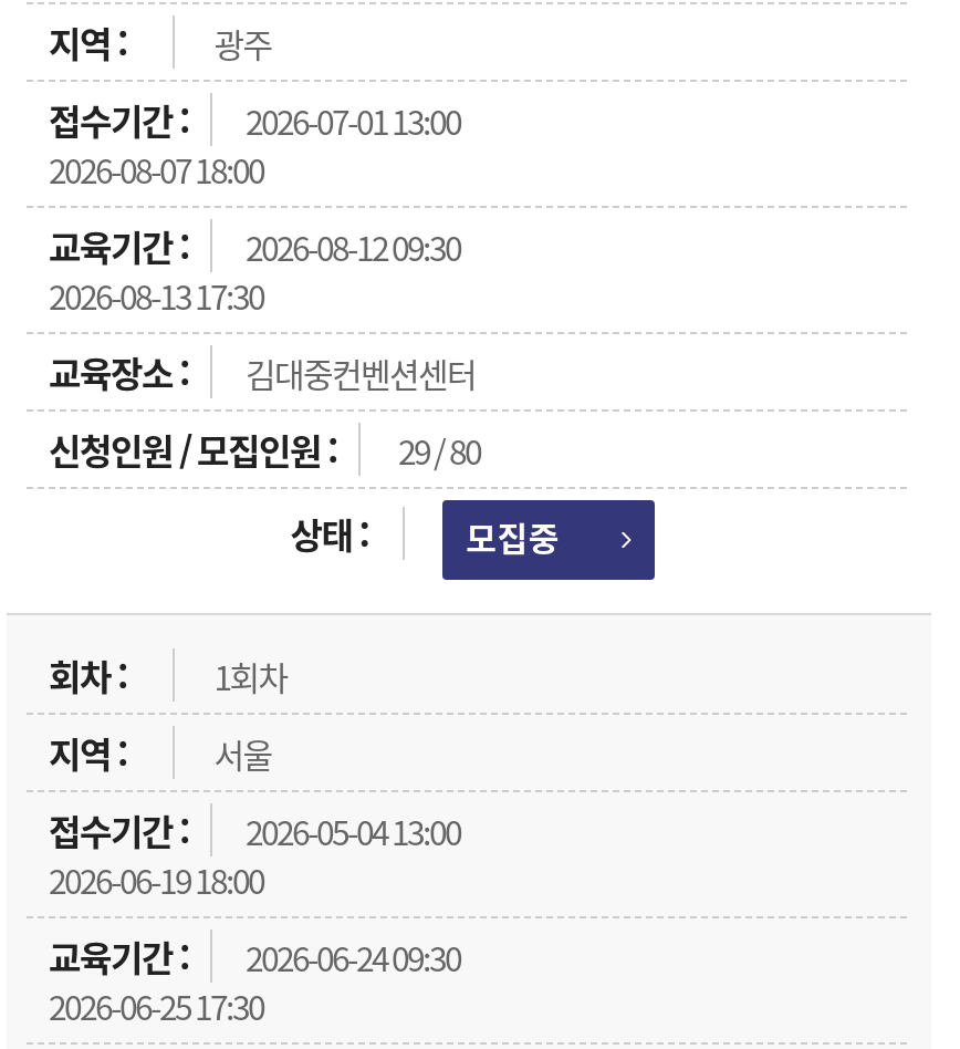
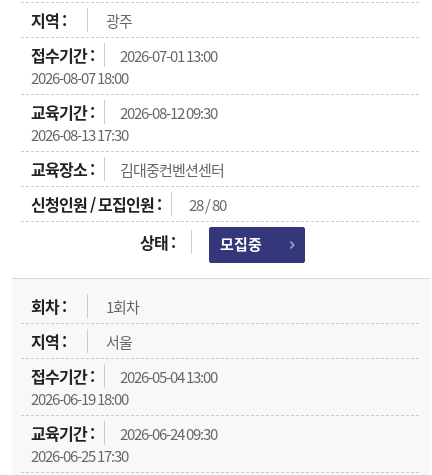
[394,427,480,474] 29 / 80 -> [187,194,226,215] 28 / 80

